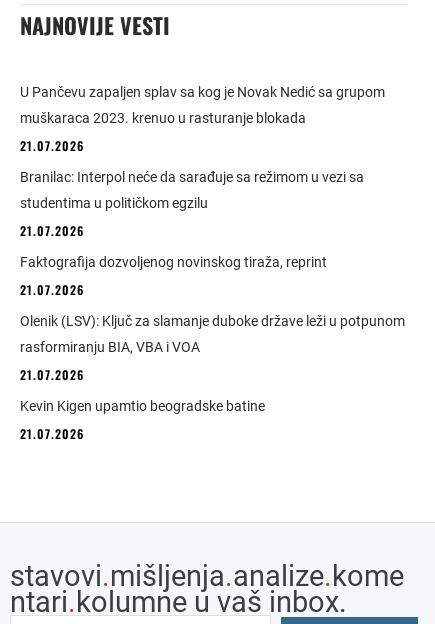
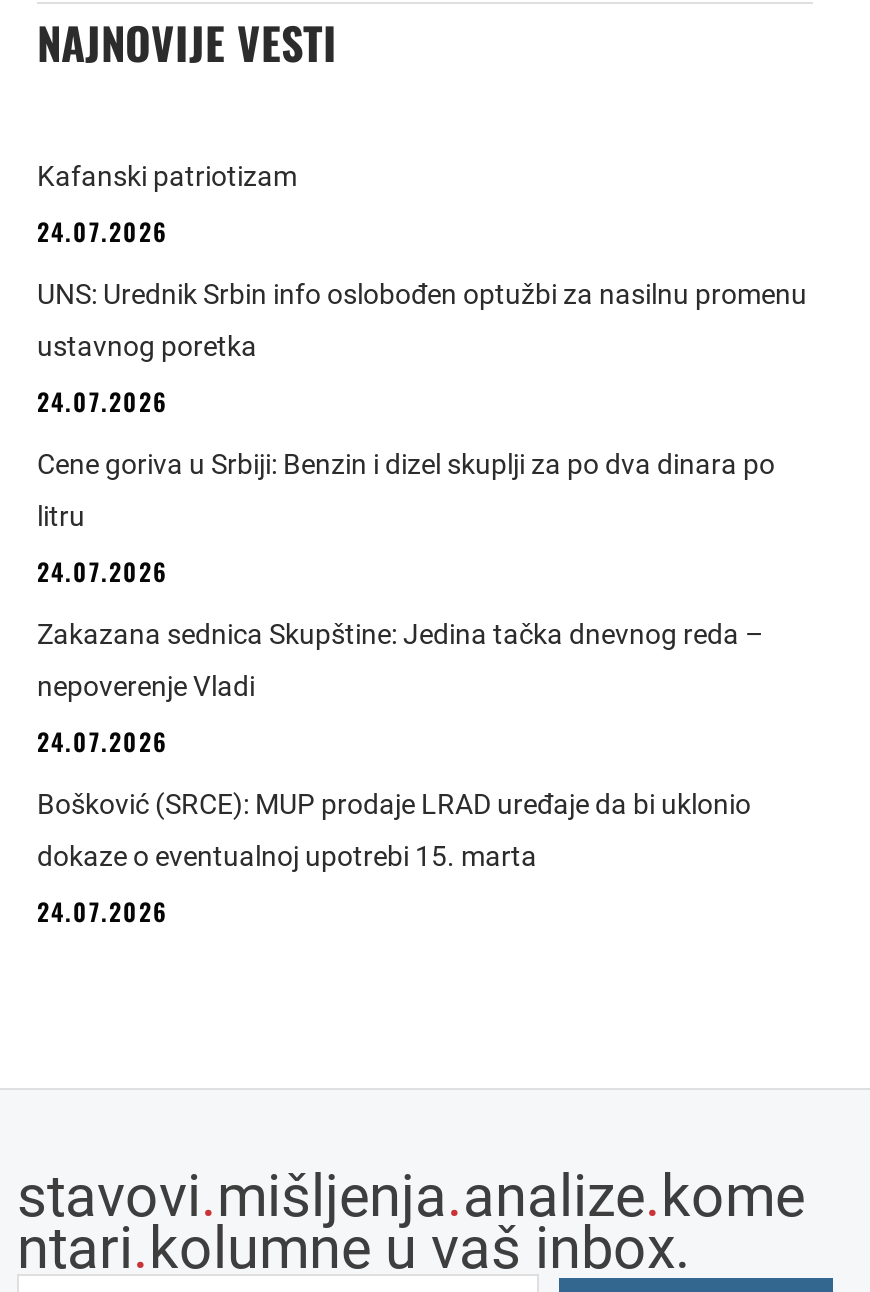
[20,84,405,442] U Pančevu zapaljen splav sa kog je Novak Nedić sa grupom | muškaraca 2023. krenuo u rasturanje blokada | 21.07.2026 | Branilac: Interpol neće da sarađuje sa režimom u vezi sa | studentima u političkom egzilu | 21.07.2026 | Faktografija dozvoljenog novinskog tiraža, reprint | 21.07.2026 | Olenik (LSV): Ključ za slamanje duboke države leži u potpunom | rasformiranju BIA, VBA i VOA | 21.07.2026 | Kevin Kigen upamtio beogradske batine | 21.07.2026 -> [37,161,807,929] Kafanski patriotizam | 24.07.2026 | UNS: Urednik Srbin info oslobođen optužbi za nasilnu promenu | ustavnog poretka | 24.07.2026 | Cene goriva u Srbiji: Benzin i dizel skuplji za po dva dinara po | litru | 24.07.2026 | Zakazana sednica Skupštine: Jedina tačka dnevnog reda – | nepoverenje Vladi | 24.07.2026 | Bošković (SRCE): MUP prodaje LRAD uređaje da bi uklonio | dokaze o eventualnoj upotrebi 15. marta | 24.07.2026

